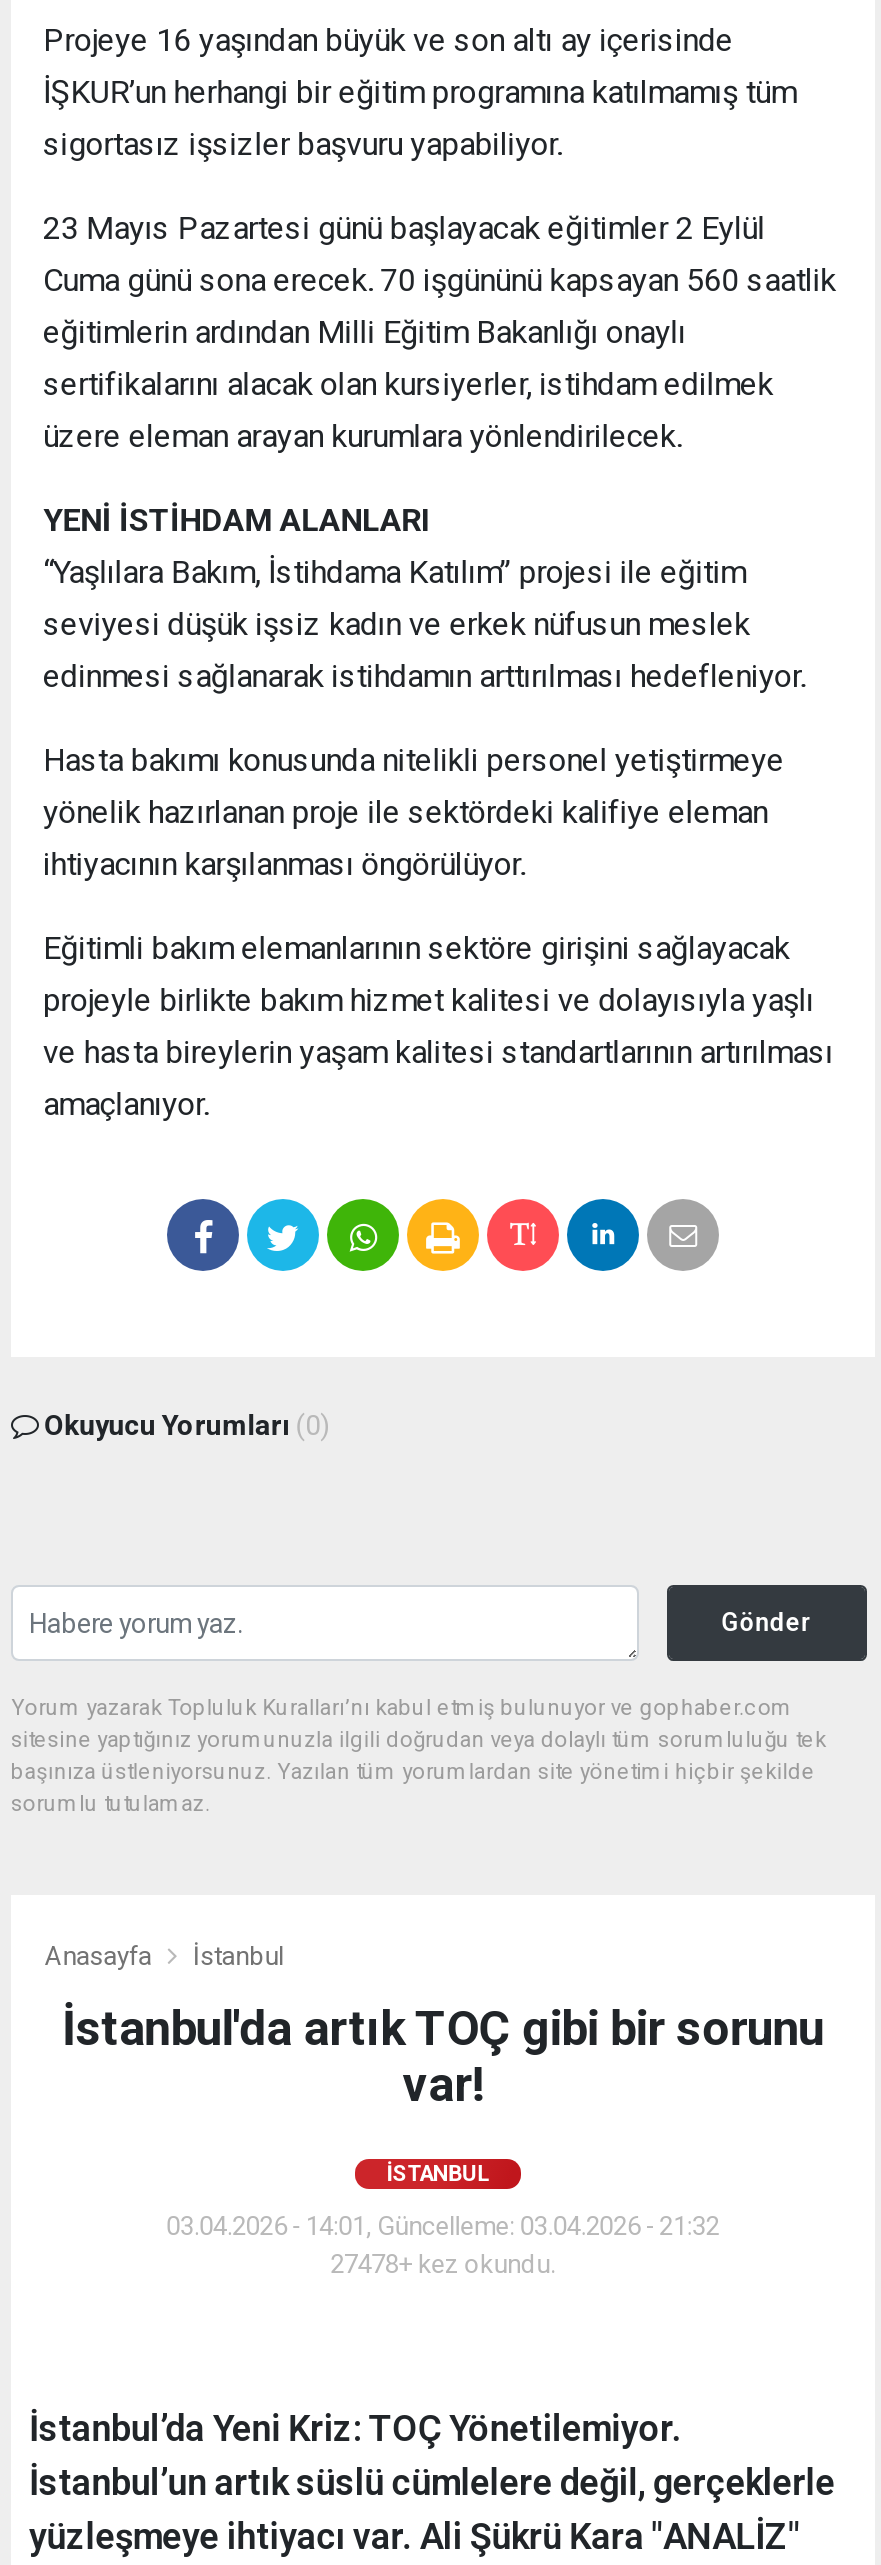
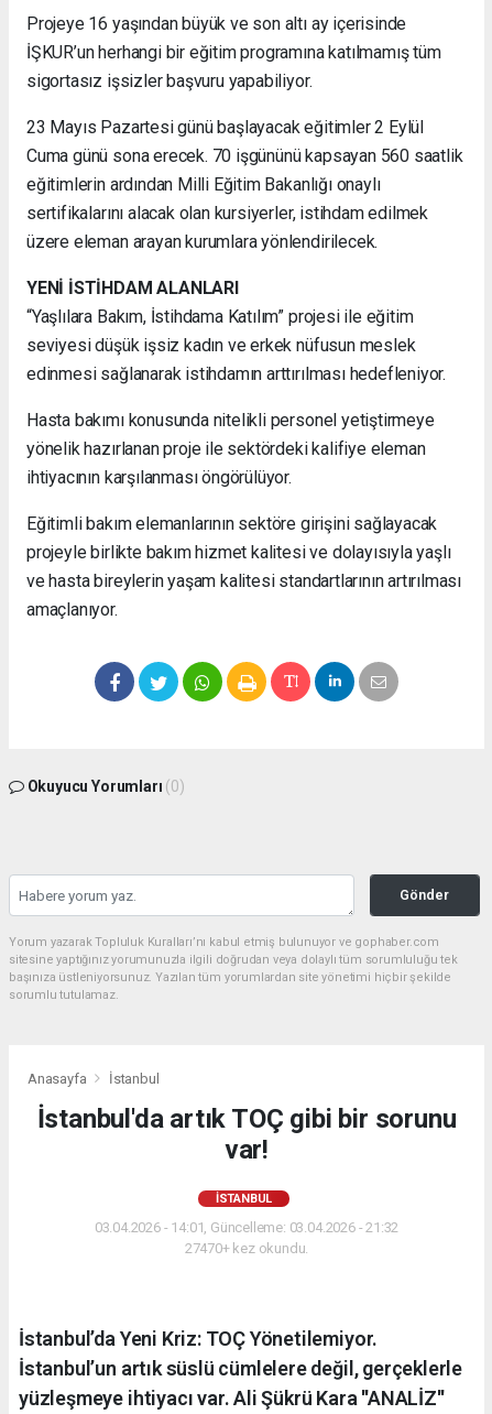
[330,2250,556,2280] 27478+ kez okundu. -> [185,1240,309,1257] 27470+ kez okundu.

